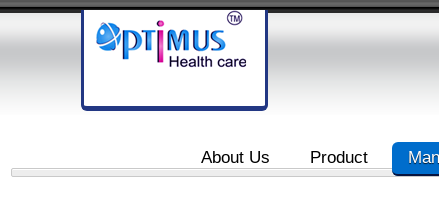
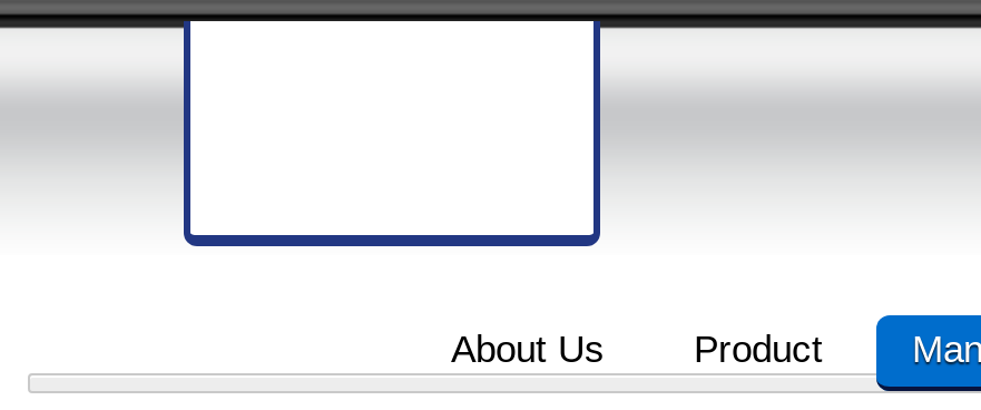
[95,10,247,68] [image] -> none

